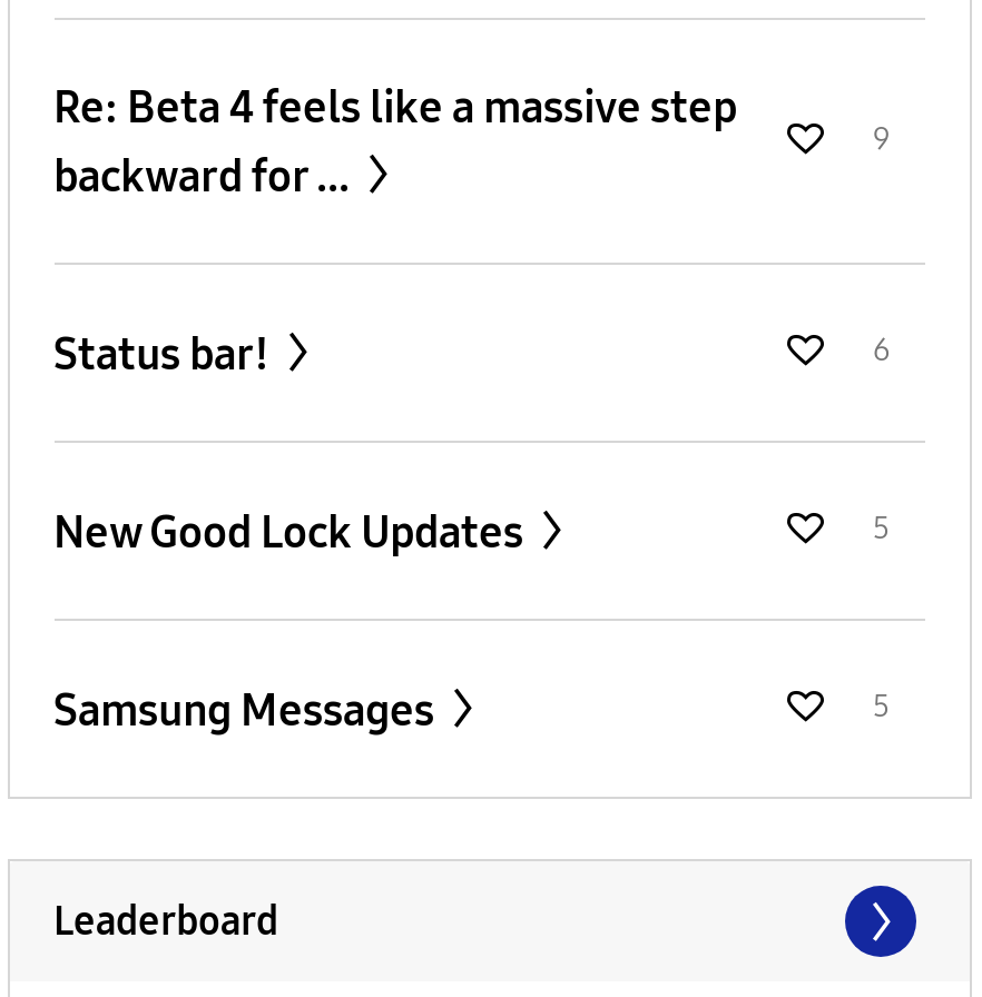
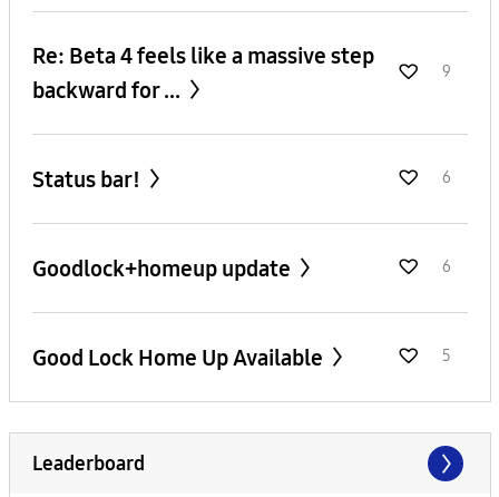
[53,505,891,559] New Good Lock Updates | 5 -> [32,255,451,282] Goodlock+homeup update | 6
[53,683,443,737] Samsung Messages -> [32,344,327,371] Good Lock Home Up Available

